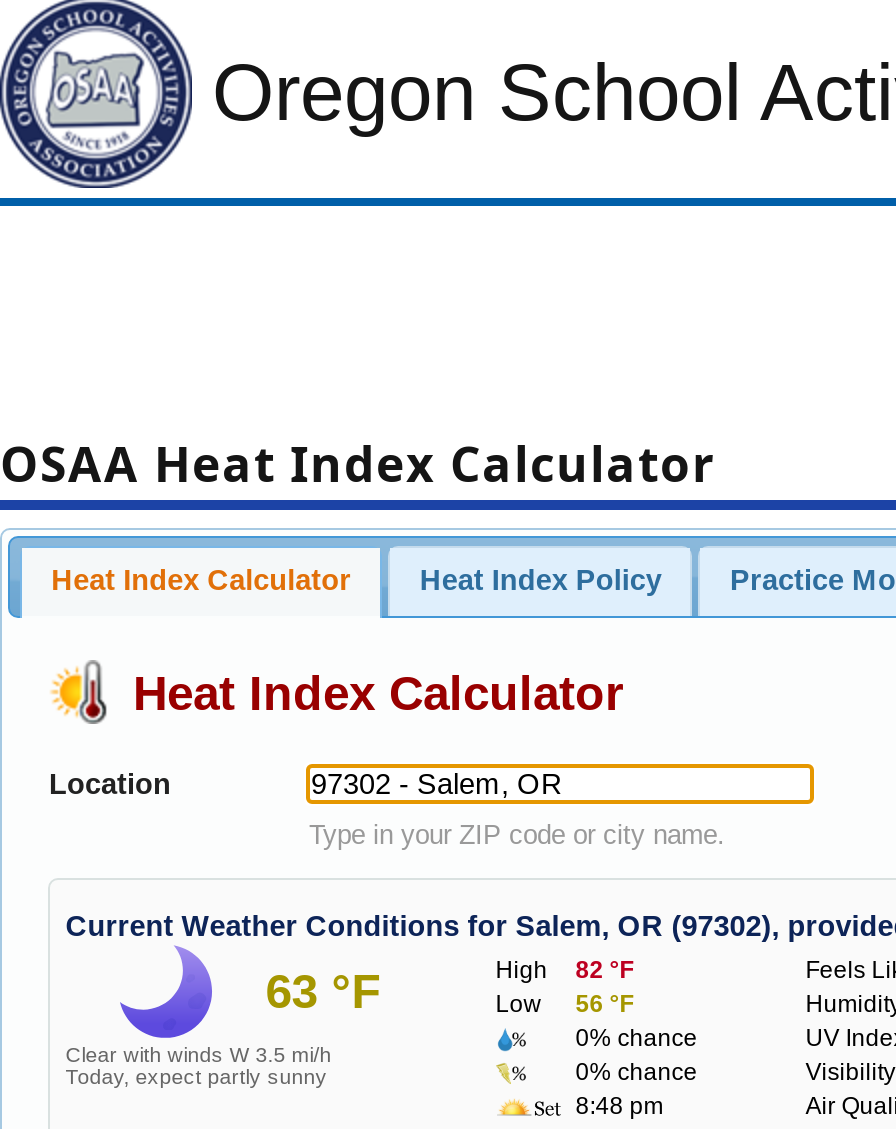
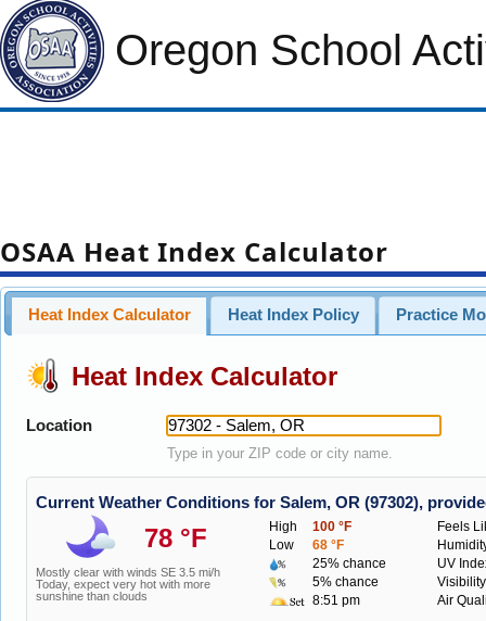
[66,946,382,1088] [image] | 63 °F | Clear with winds W 3.5 mi/h | Today, expect partly sunny -> [36,515,220,602] [image] | 78 °F | Mostly clear with winds SE 3.5 mi/h | Today, expect very hot with more | sunshine than clouds
[496,956,634,984] High 82 °F -> [269,519,351,534] High 100 °F
[496,990,634,1018] Low 56 °F -> [269,537,344,552] Low 68 °F
[576,1024,698,1052] 0% chance -> [312,556,386,571] 25% chance
[576,1058,698,1086] 0% chance -> [312,574,378,589] 5% chance
[576,1092,664,1120] 8:48 pm -> [312,593,360,608] 8:51 pm

